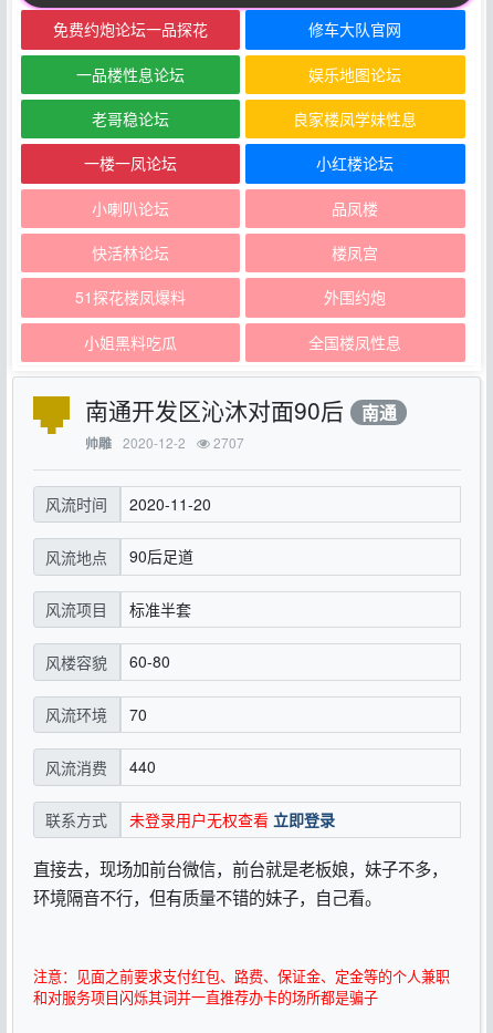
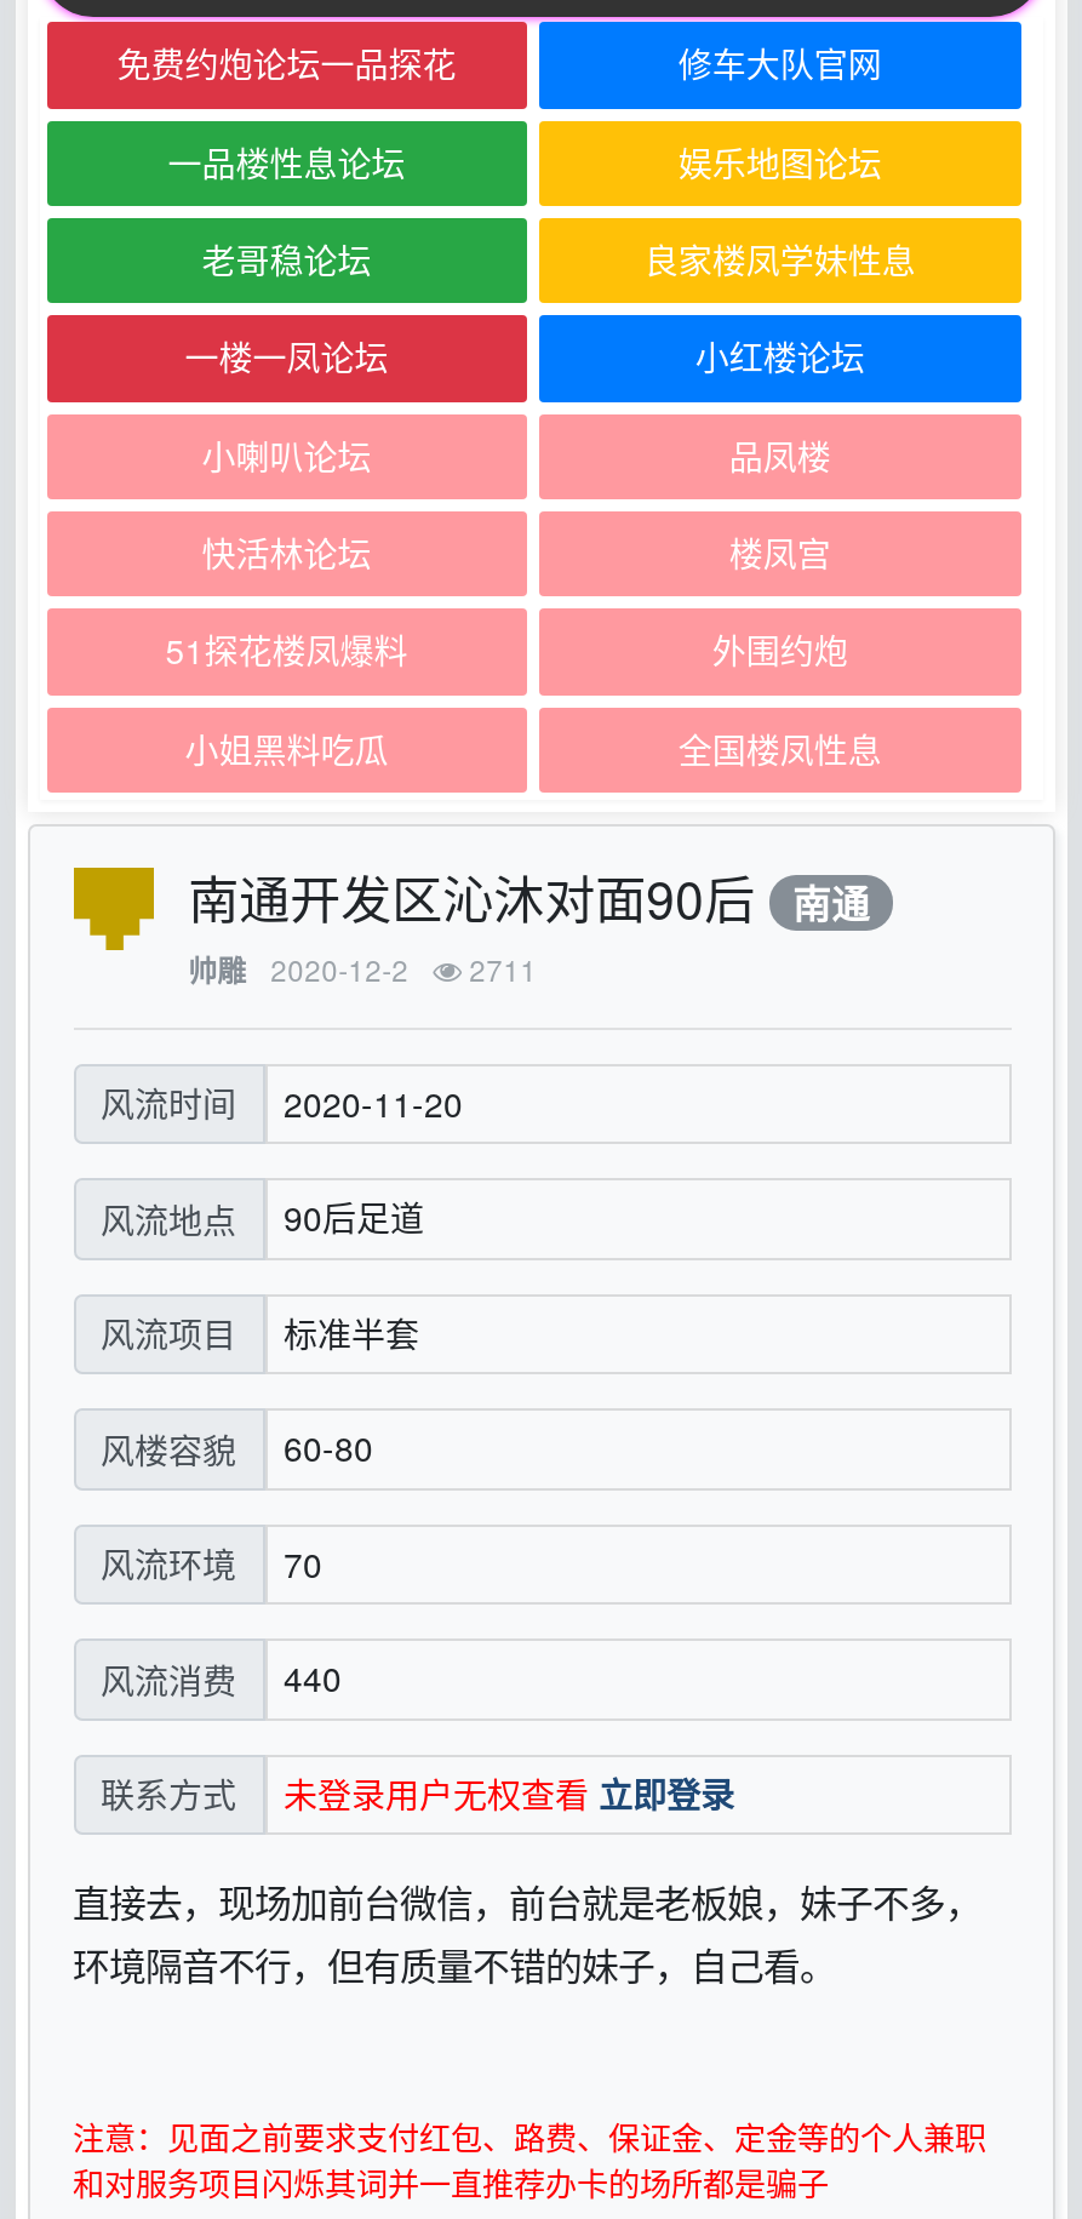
[85,433,244,453] 帅雕 2020-12-2 2707 -> [188,948,537,991] 帅雕 2020-12-2 2711

